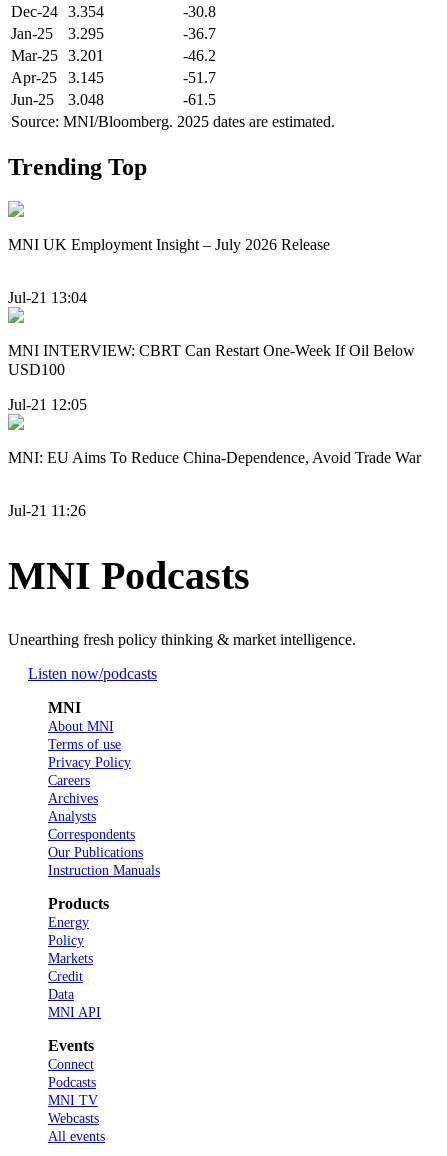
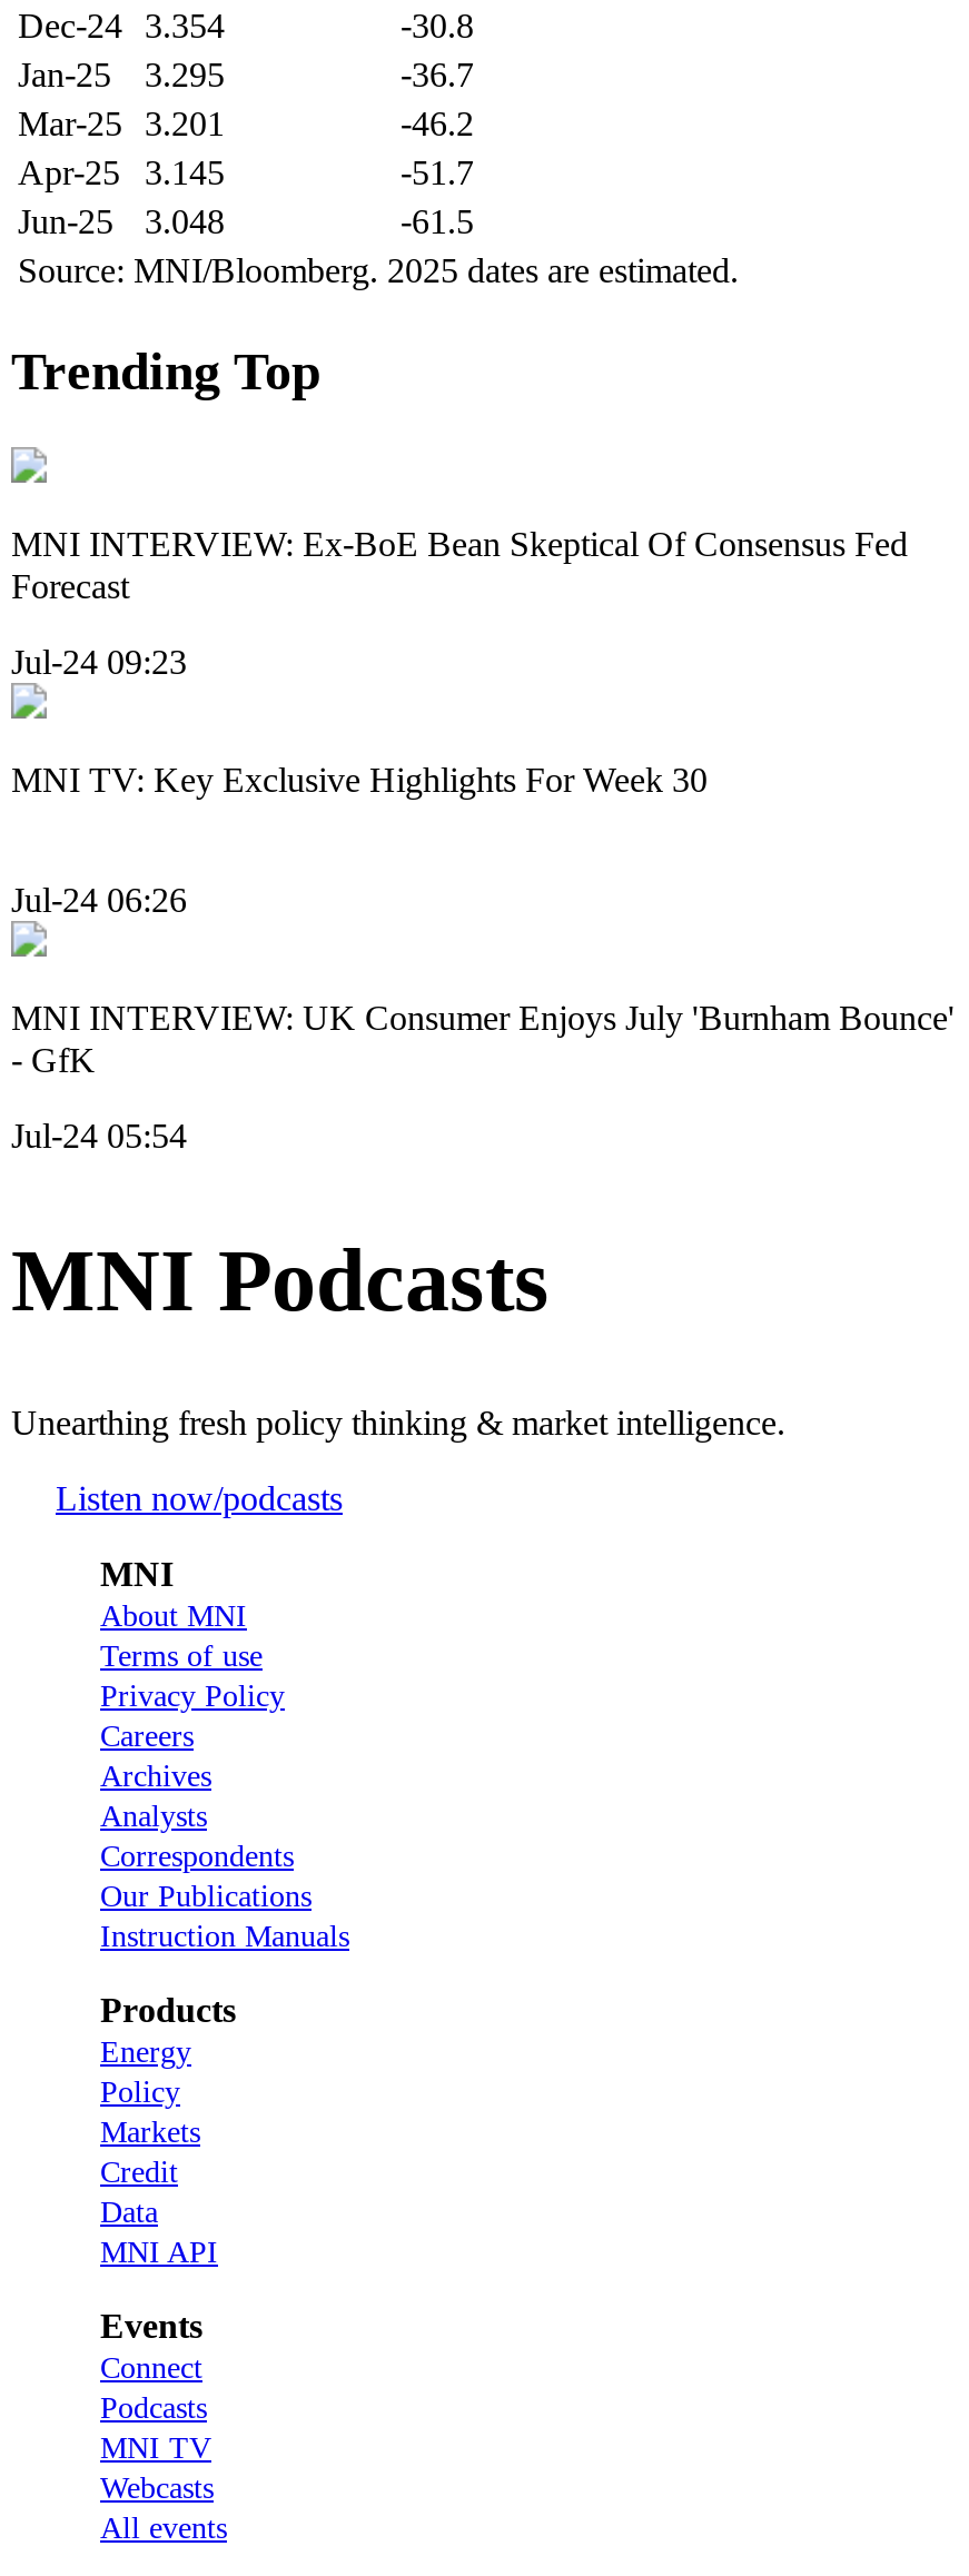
[8,236,330,253] MNI UK Employment Insight – July 2026 Release -> [11,525,908,605] MNI INTERVIEW: Ex-BoE Bean Skeptical Of Consensus Fed | Forecast
[8,289,87,306] Jul-21 13:04 -> [11,643,187,681] Jul-24 09:23
[8,342,415,378] MNI INTERVIEW: CBRT Can Restart One-Week If Oil Below | USD100 -> [11,761,708,799] MNI TV: Key Exclusive Highlights For Week 30
[8,396,87,413] Jul-21 12:05 -> [11,880,187,918] Jul-24 06:26
[8,449,421,466] MNI: EU Aims To Reduce China-Dependence, Avoid Trade War -> [11,998,955,1078] MNI INTERVIEW: UK Consumer Enjoys July 'Burnham Bounce' | - GfK
[8,502,86,519] Jul-21 11:26 -> [11,1117,187,1155] Jul-24 05:54

